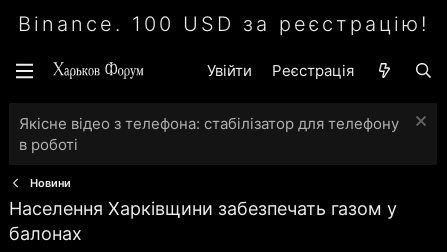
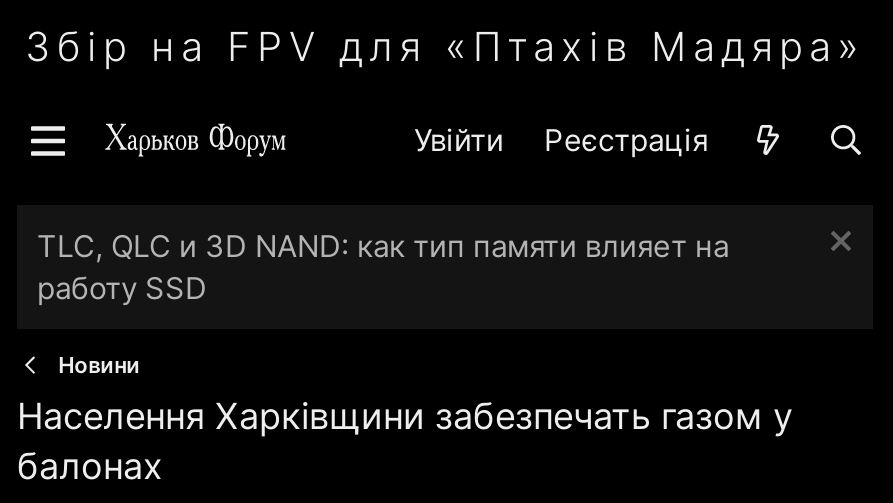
[17,12,428,36] Binance. 100 USD за реєстрацію! -> [25,23,865,71] Збір на FPV для «Птахів Мадяра»
[19,114,399,154] Якісне відео з телефона: стабілізатор для телефону | в роботі -> [37,227,729,307] TLC, QLC и 3D NAND: как тип памяти влияет на | работу SSD

